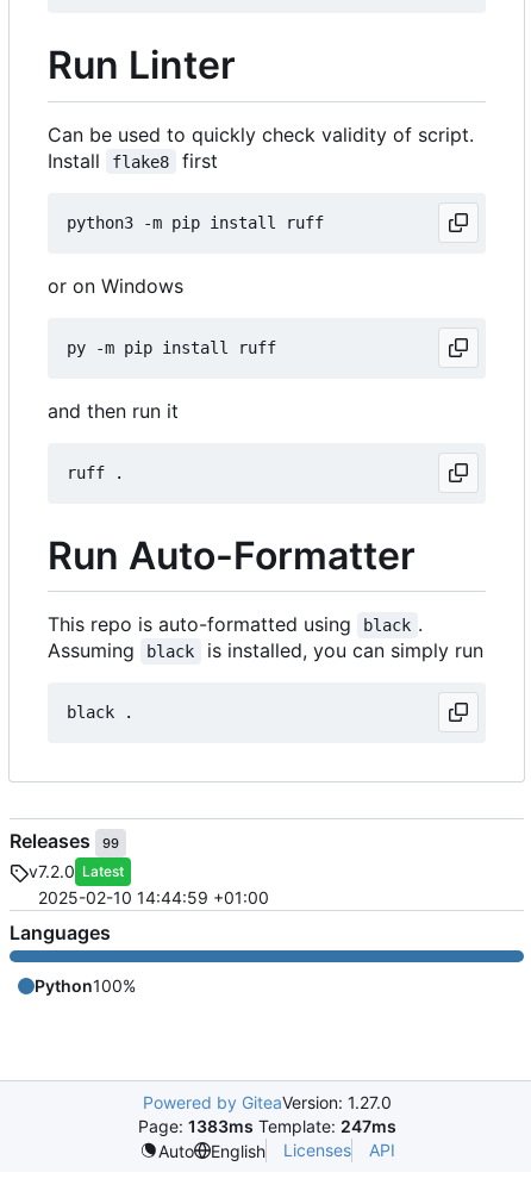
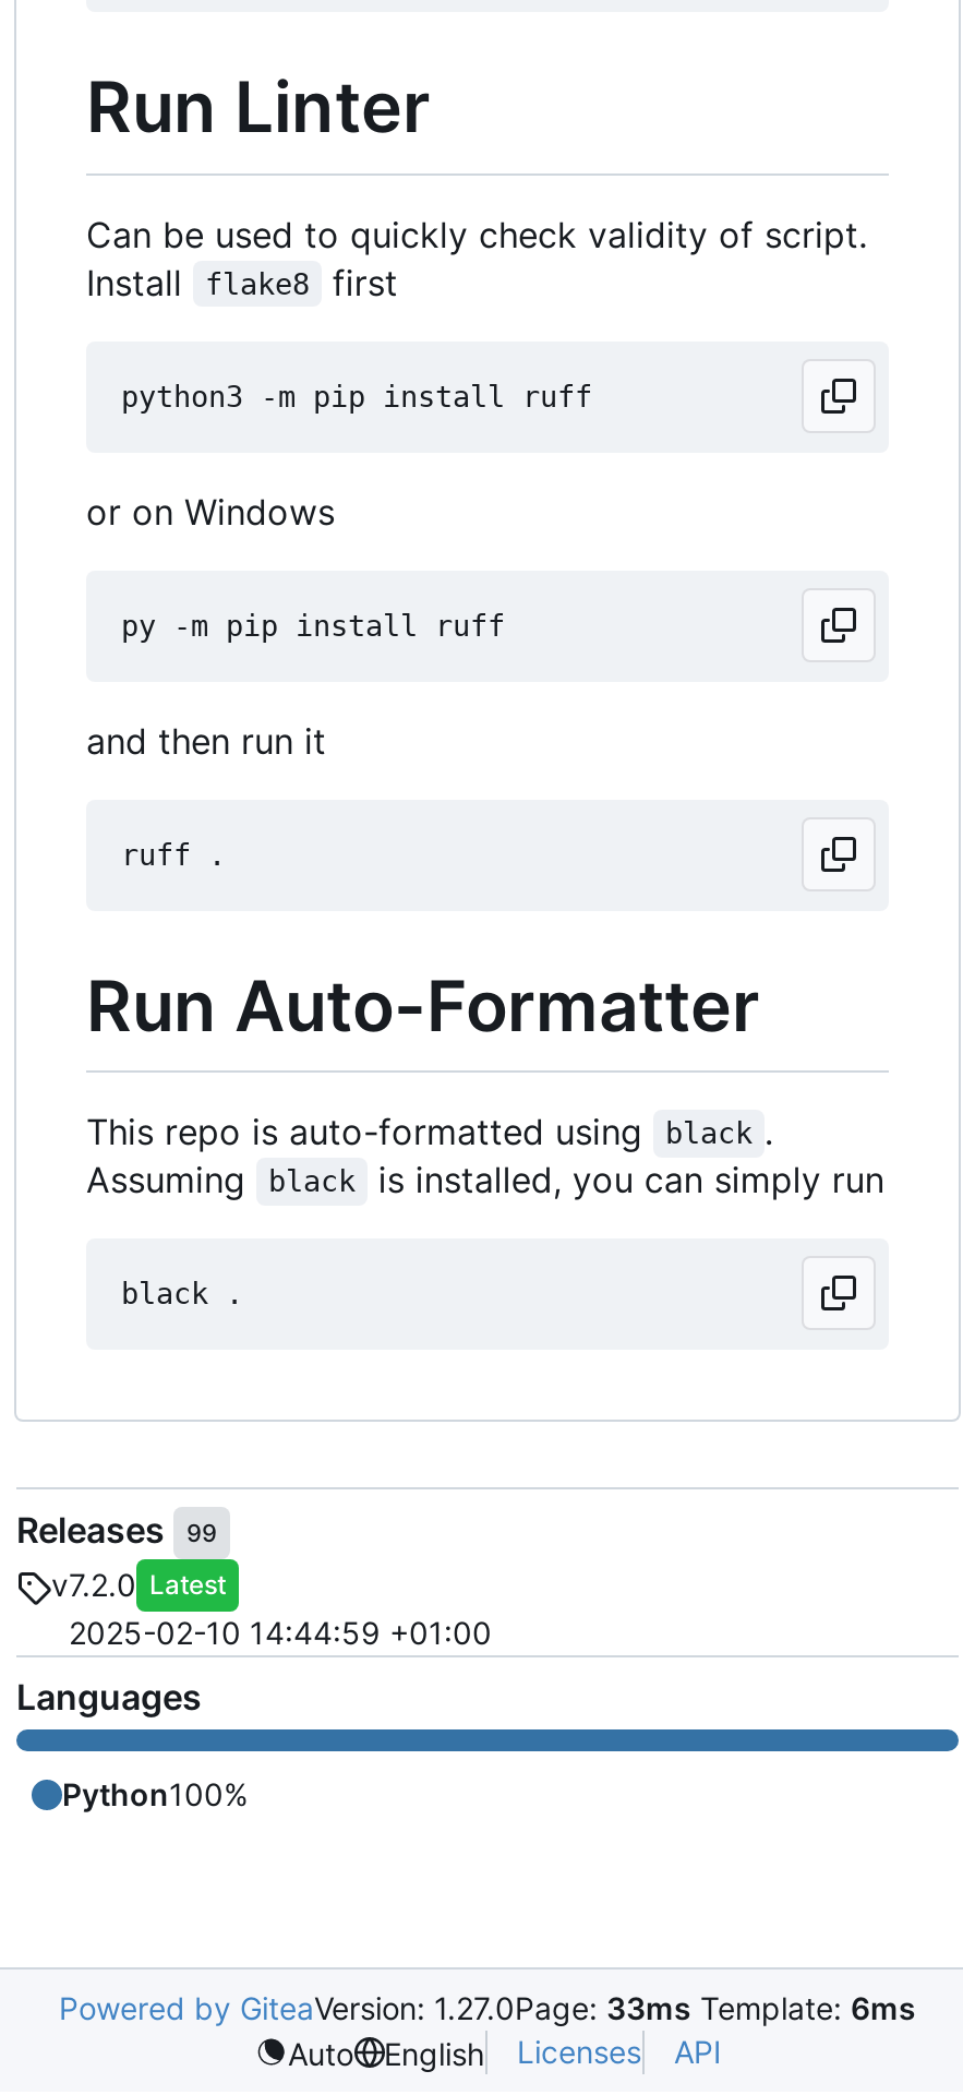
[138,1092,396,1136] Powered by GiteaVersion: 1.27.0 | Page: 1383ms Template: 247ms -> [59,1990,916,2027] Powered by GiteaVersion: 1.27.0Page: 33ms Template: 6ms

